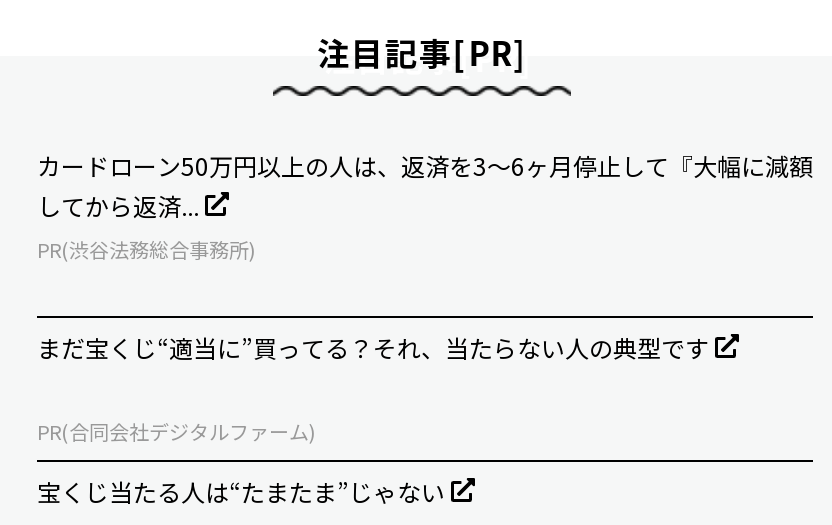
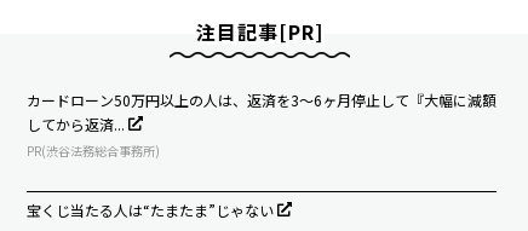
[37,331,715,447] まだ宝くじ“適当に”買ってる？それ、当たらない人の典型です | PR(合同会社デジタルファーム) -> none

